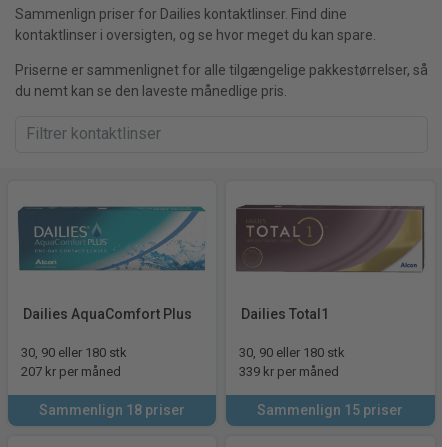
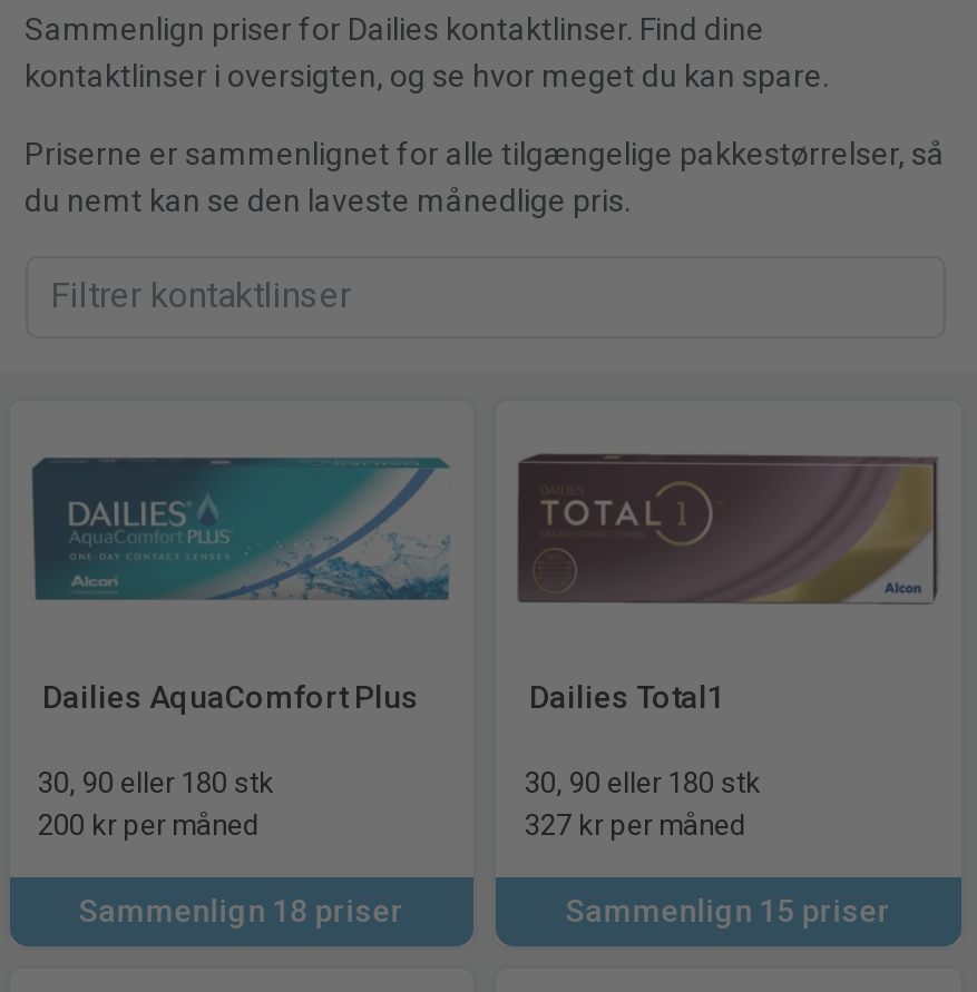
[20,363,120,378] 207 kr per måned -> [38,807,261,841] 200 kr per måned
[239,363,339,378] 339 kr per måned -> [525,807,748,841] 327 kr per måned

